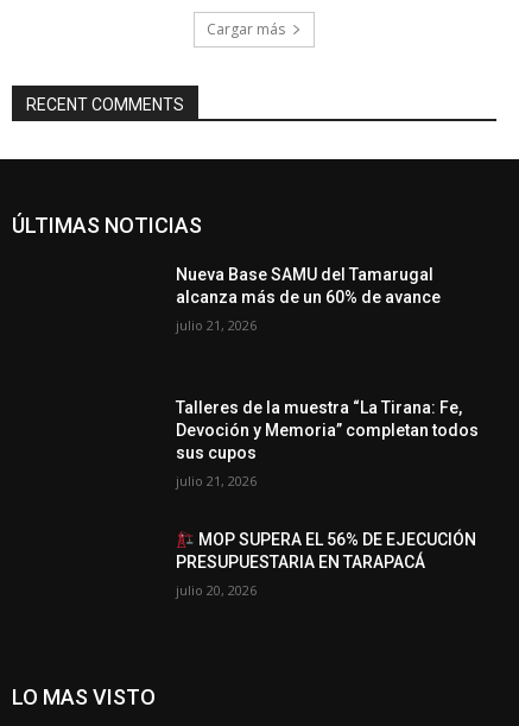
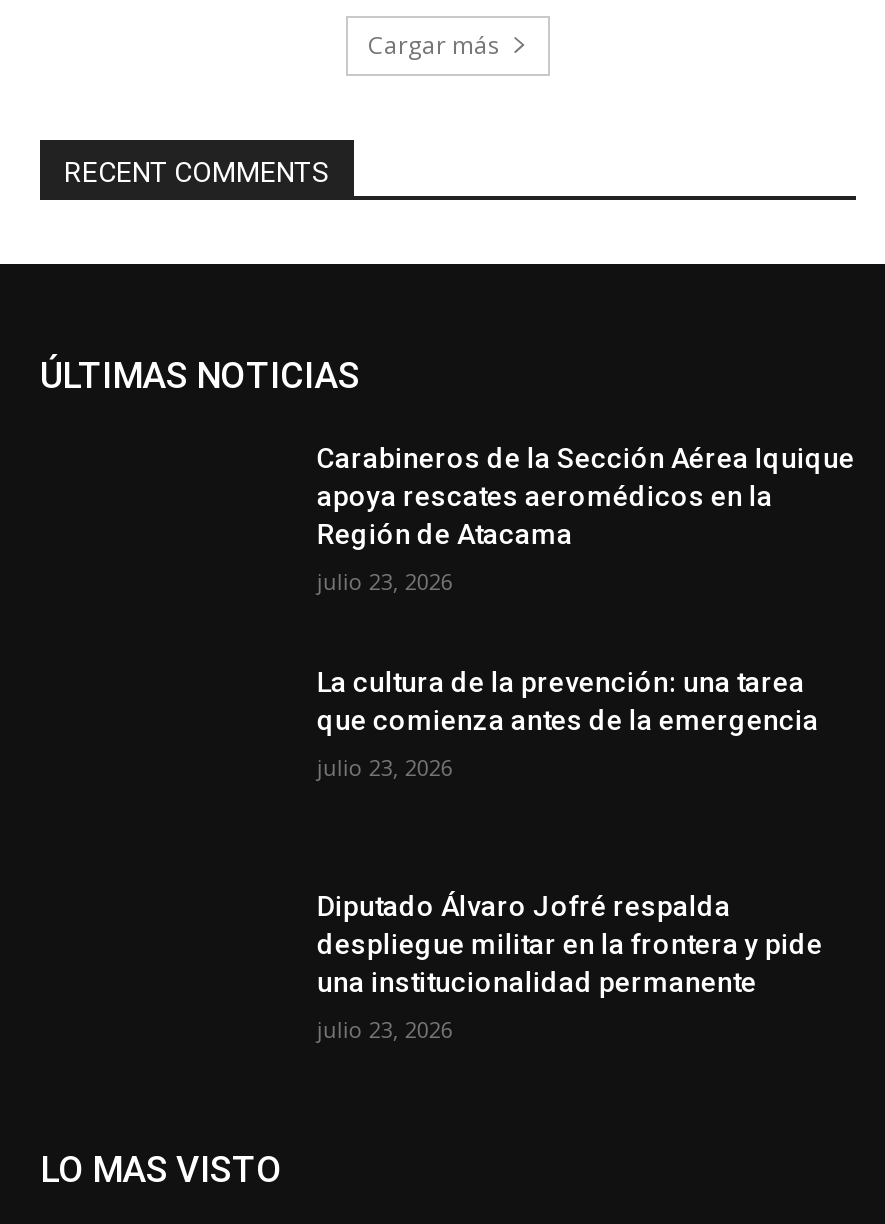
[176,265,441,307] Nueva Base SAMU del Tamarugal | alcanza más de un 60% de avance -> [317,442,855,550] Carabineros de la Sección Aérea Iquique | apoya rescates aeromédicos en la | Región de Atacama
[176,316,257,334] julio 21, 2026 -> [317,566,453,596] julio 23, 2026
[176,398,479,462] Talleres de la muestra “La Tirana: Fe, | Devoción y Memoria” completan todos | sus cupos -> [317,666,819,736] La cultura de la prevención: una tarea | que comienza antes de la emergencia
[176,471,257,489] julio 21, 2026 -> [317,752,453,782] julio 23, 2026
[176,531,477,572] MOP SUPERA EL 56% DE EJECUCIÓN | PRESUPUESTARIA EN TARAPACÁ -> [317,889,823,997] Diputado Álvaro Jofré respalda | despliegue militar en la frontera y pide | una institucionalidad permanente
[176,582,257,599] julio 20, 2026 -> [317,1013,453,1043] julio 23, 2026

